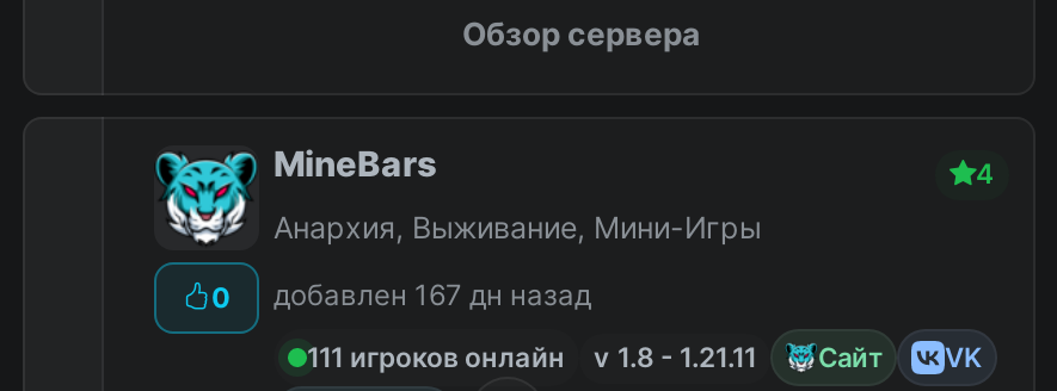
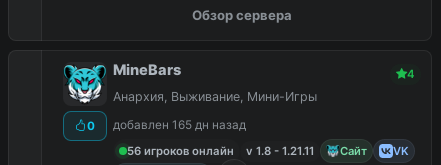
[274,279,591,312] добавлен 167 дн назад -> [113,118,246,132] добавлен 165 дн назад
[307,340,565,373] 111 игроков онлайн -> [127,143,234,157] 56 игроков онлайн

